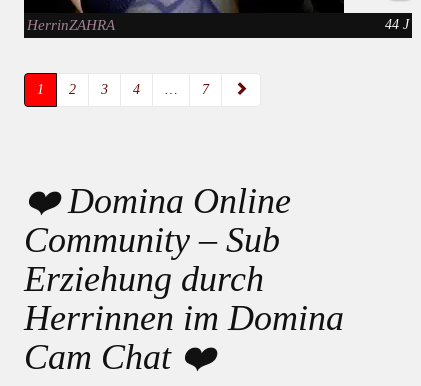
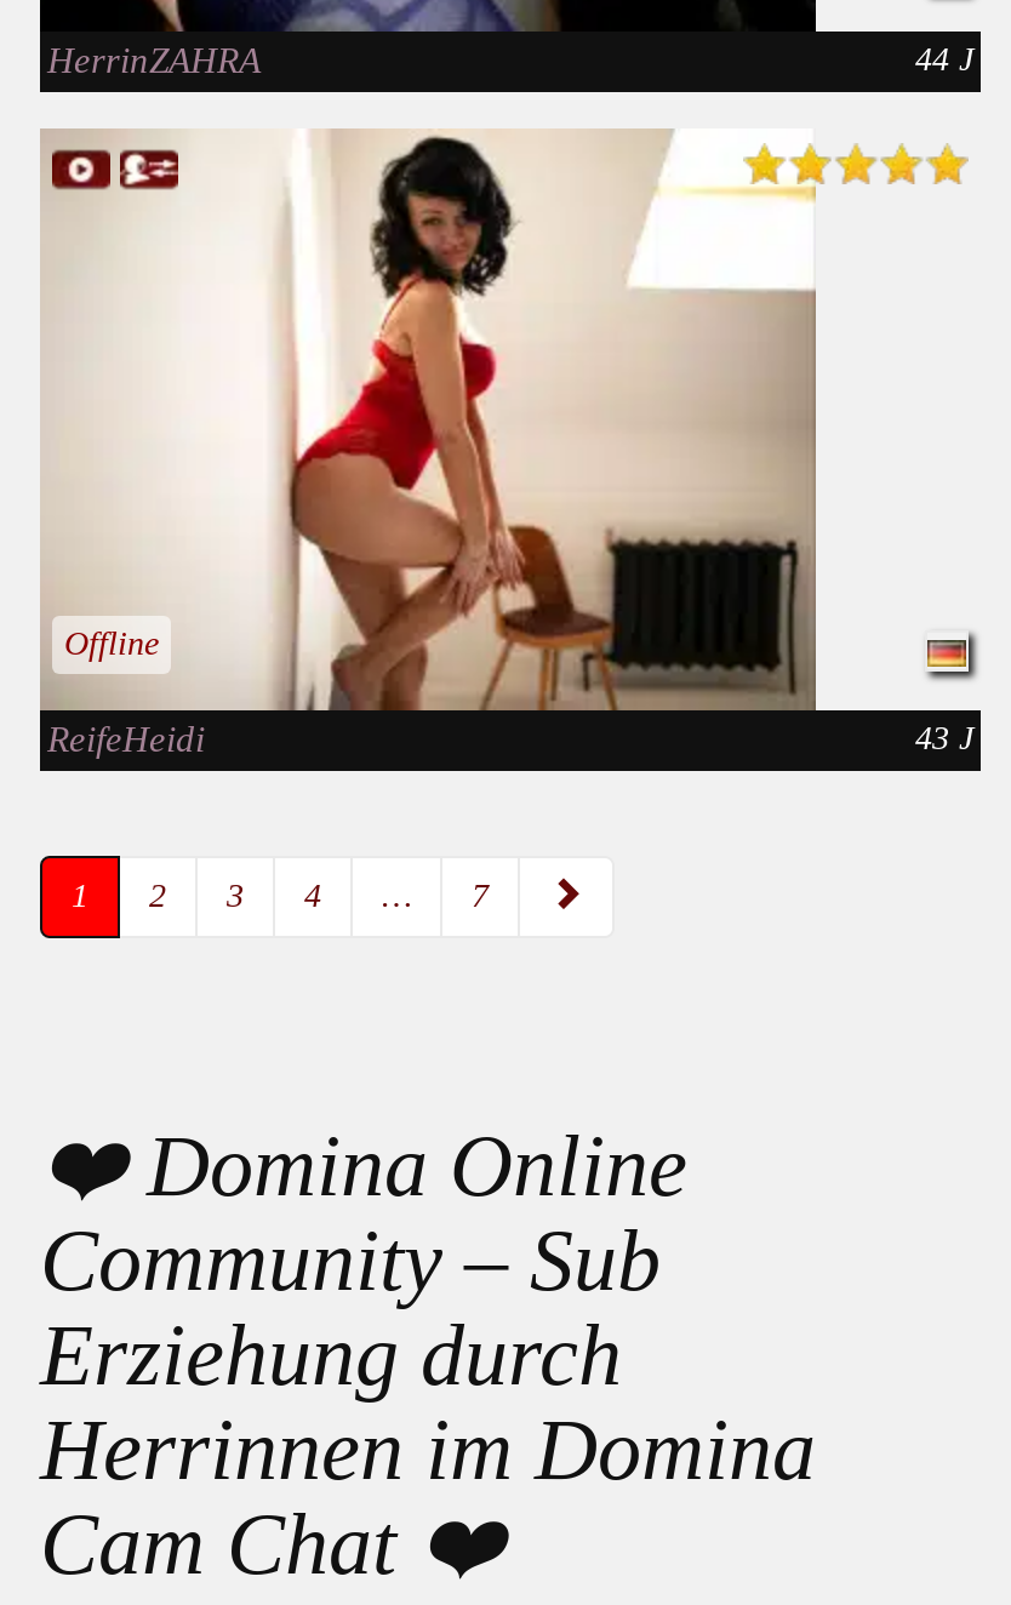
none -> [40,128,978,759] [image] | Offline | ReifeHeidi | 43 J

